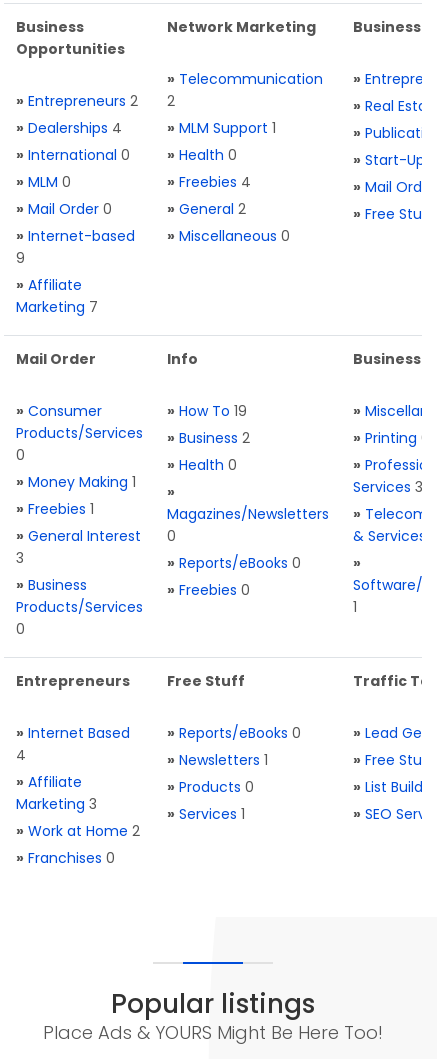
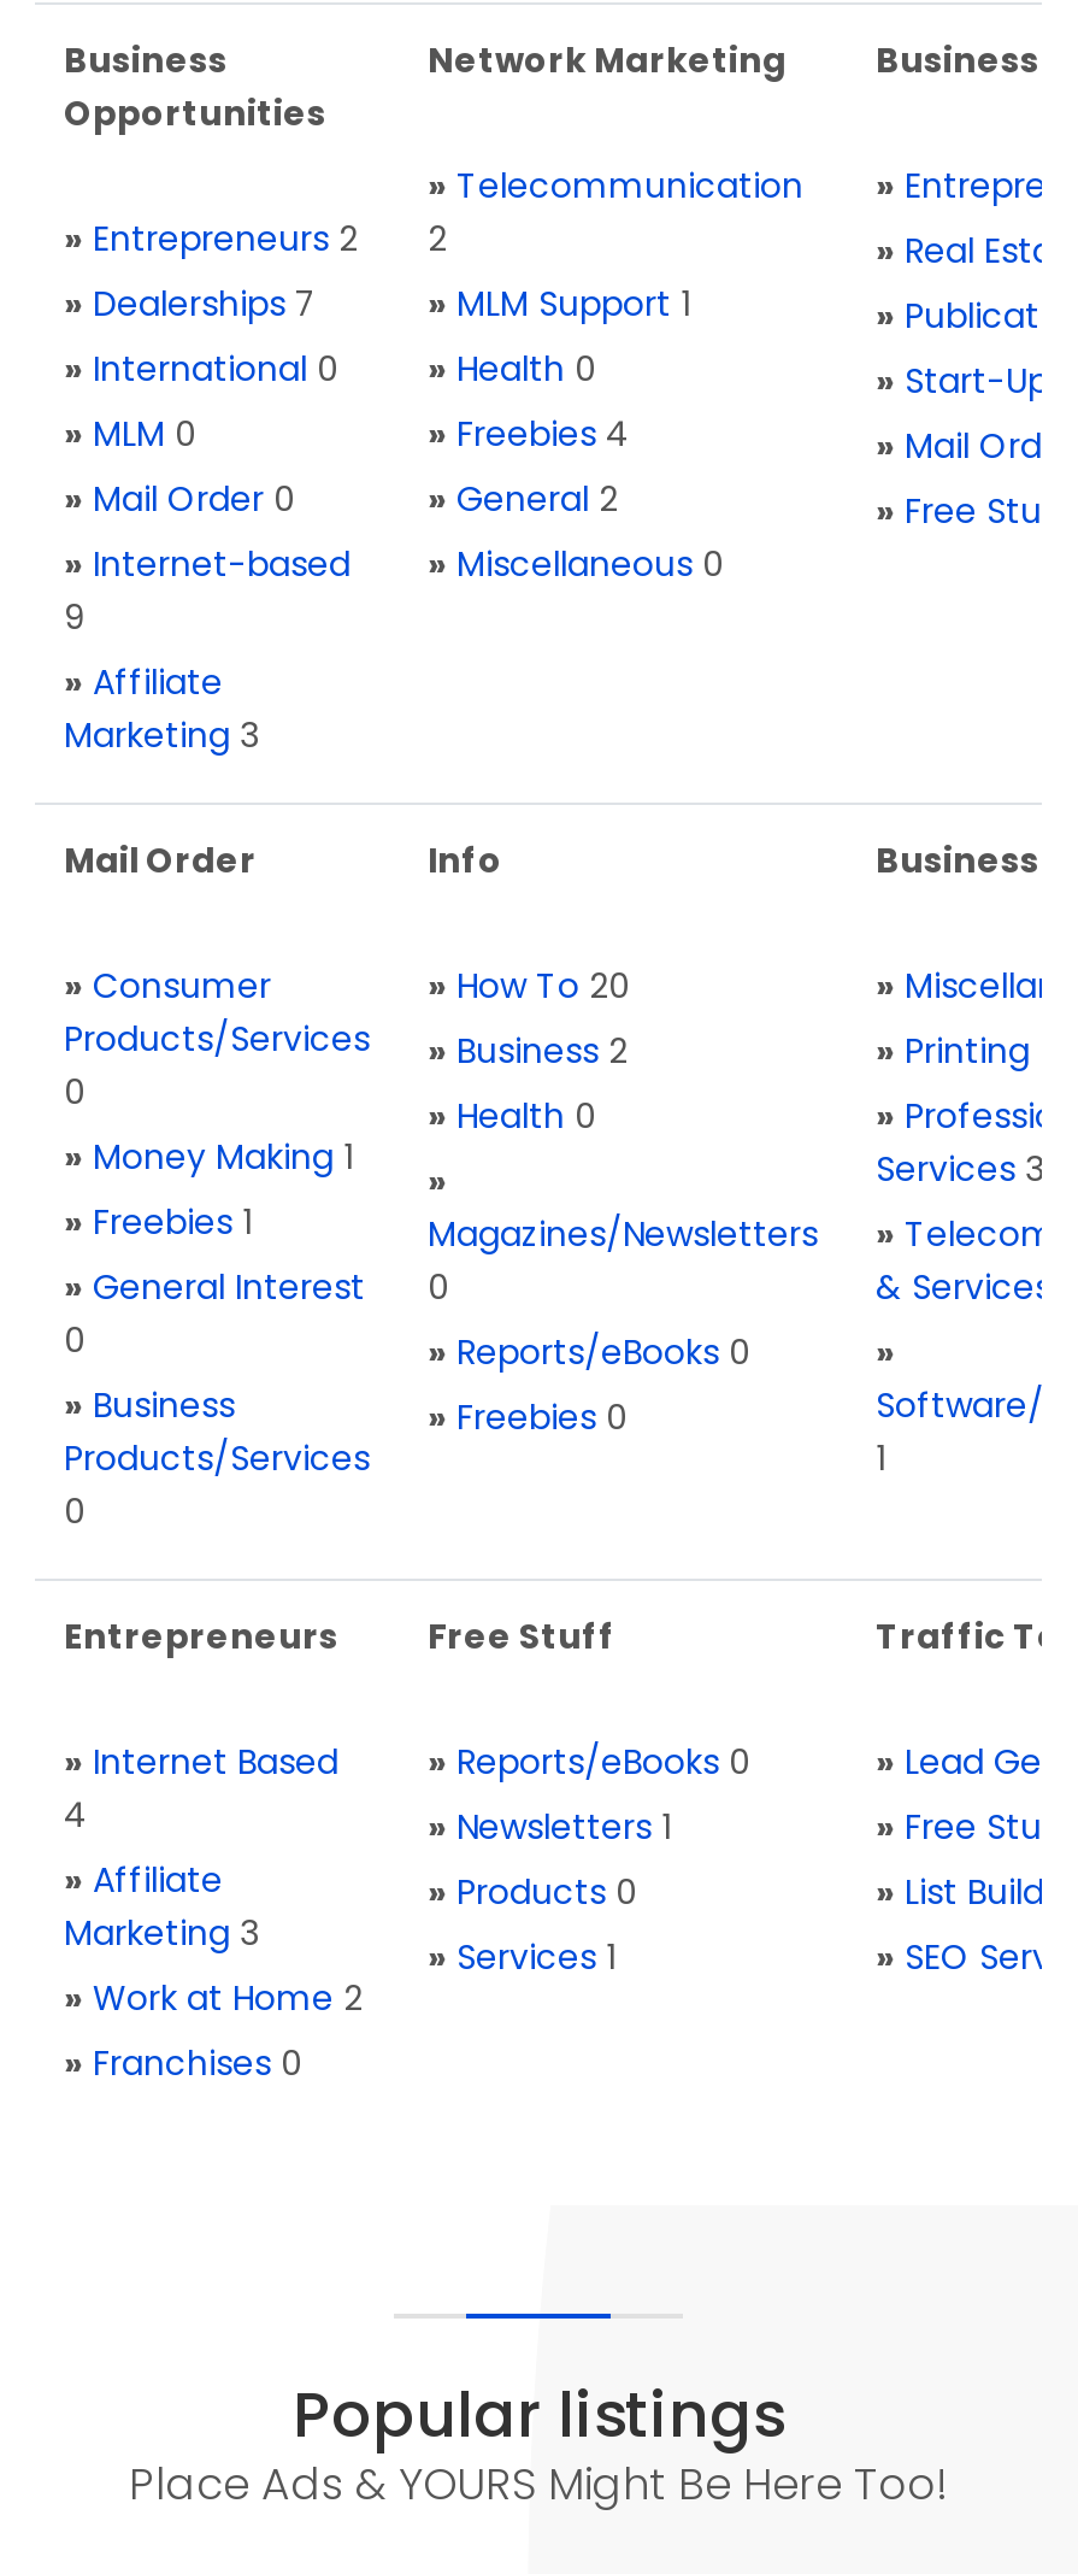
[16,118,122,138] » Dealerships 4 -> [64,280,317,328] » Dealerships 7
[16,297,98,317] Marketing 7 -> [64,711,259,759] Marketing 3
[167,401,247,421] » How To 19 -> [428,962,630,1010] » How To 20
[16,548,24,568] 3 -> [64,1316,86,1364] 0

